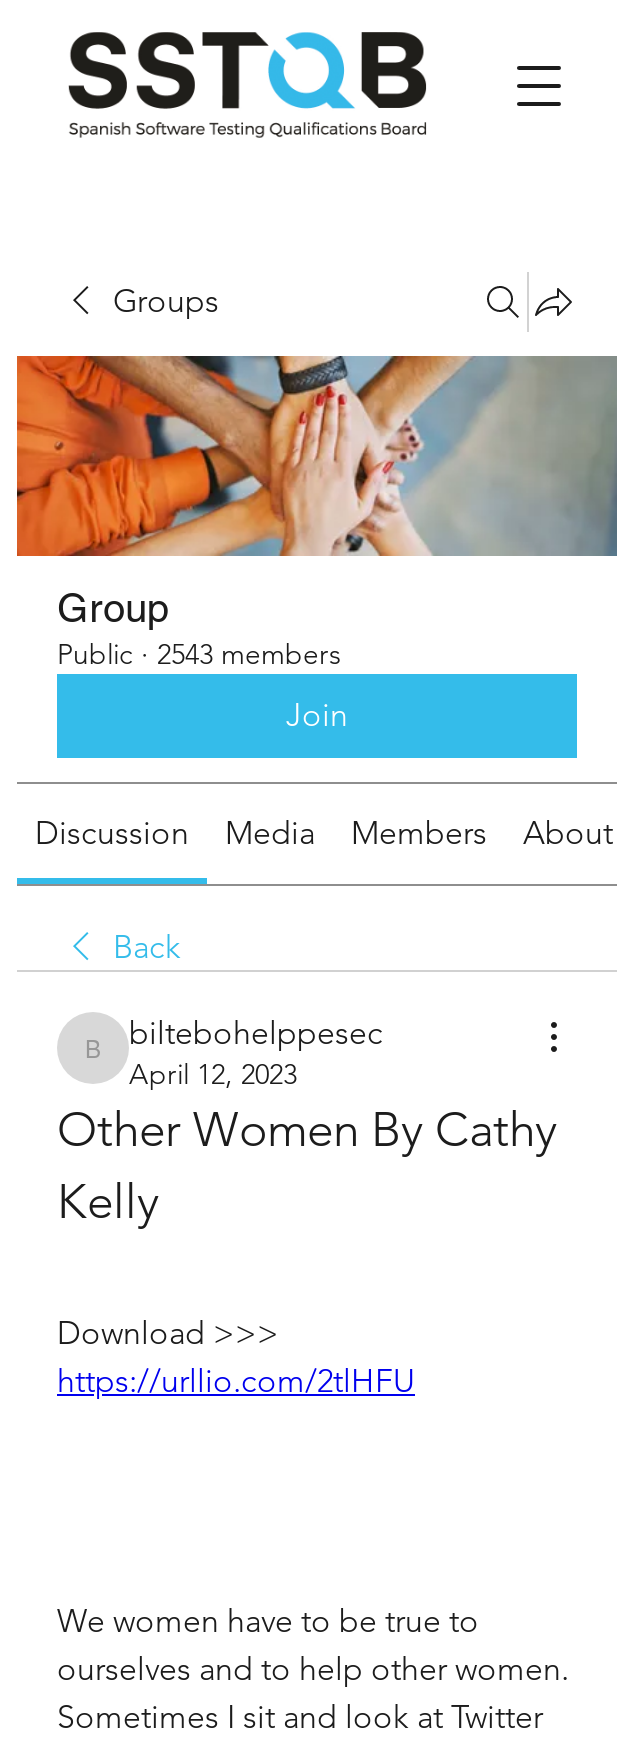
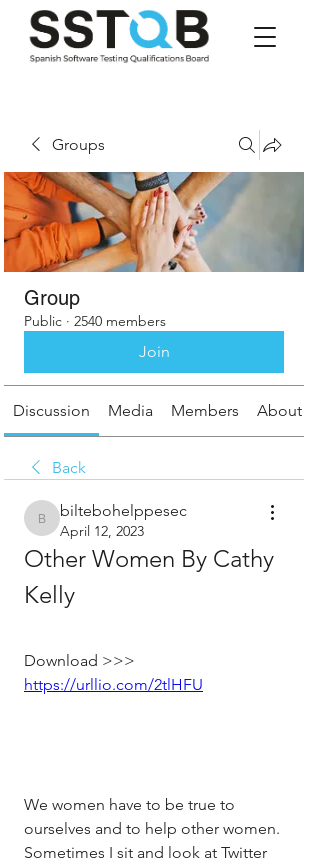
[57,636,341,672] Public · 2543 members -> [24,312,166,330] Public · 2540 members

